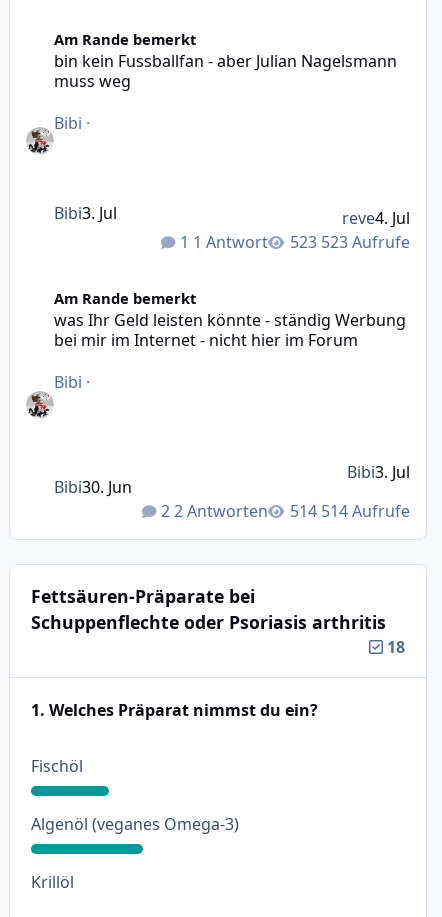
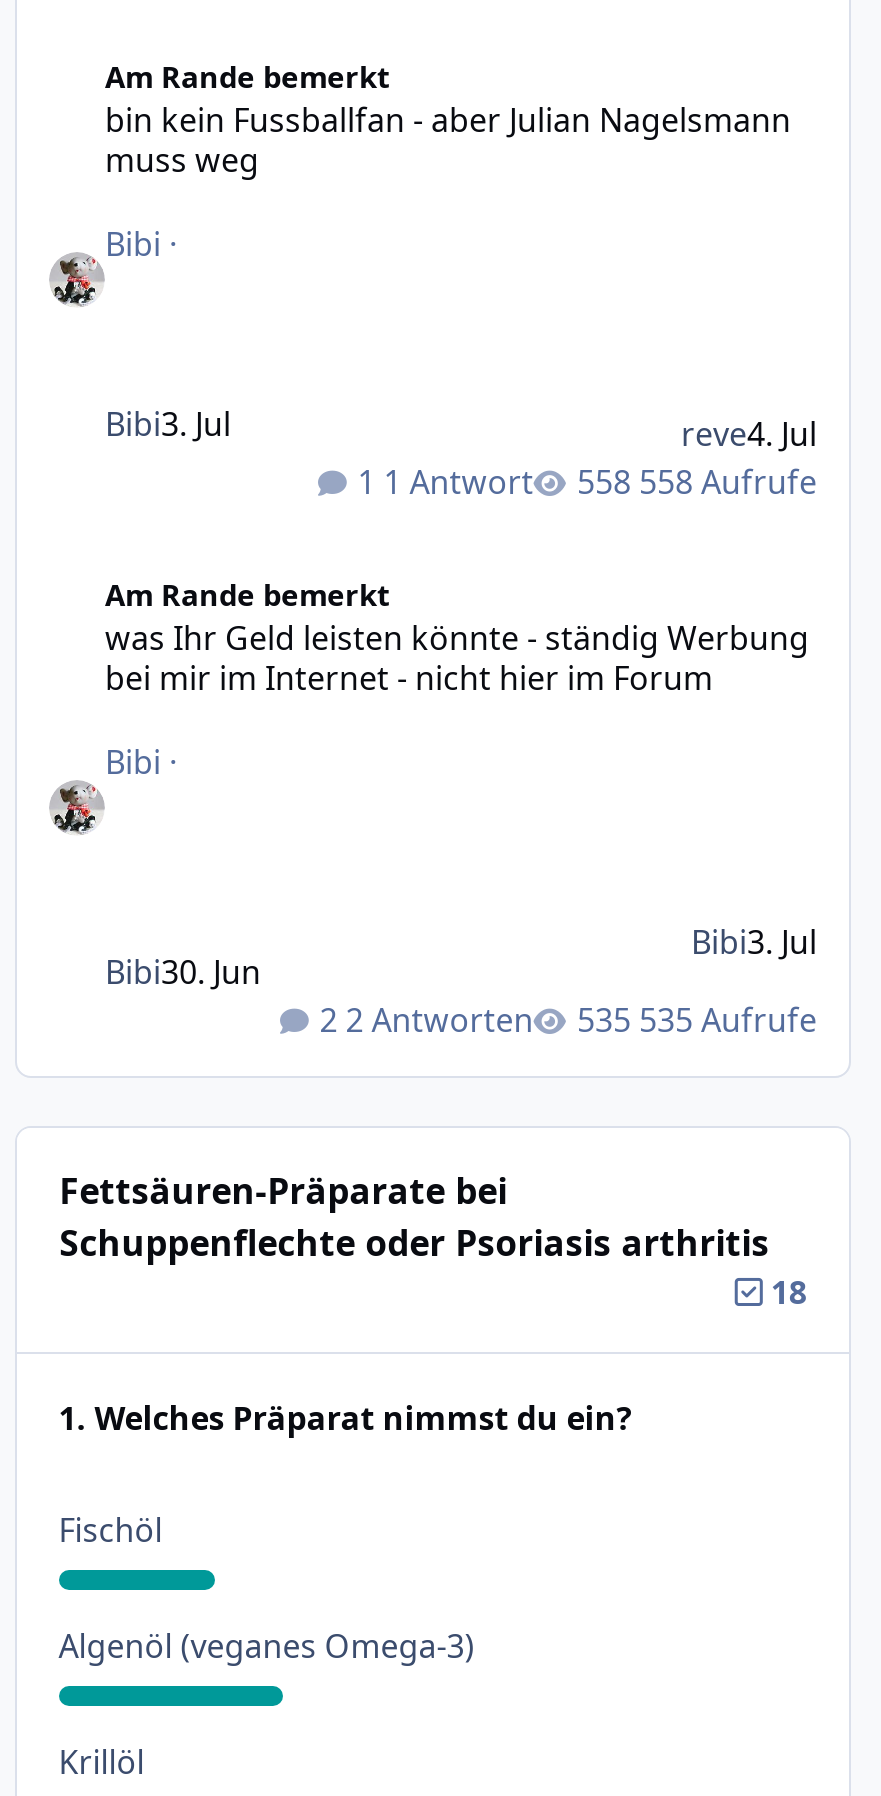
[321,231,410,253] 523 Aufrufe -> [639,460,817,504] 558 Aufrufe
[321,500,410,522] 514 Aufrufe -> [639,999,817,1043] 535 Aufrufe

